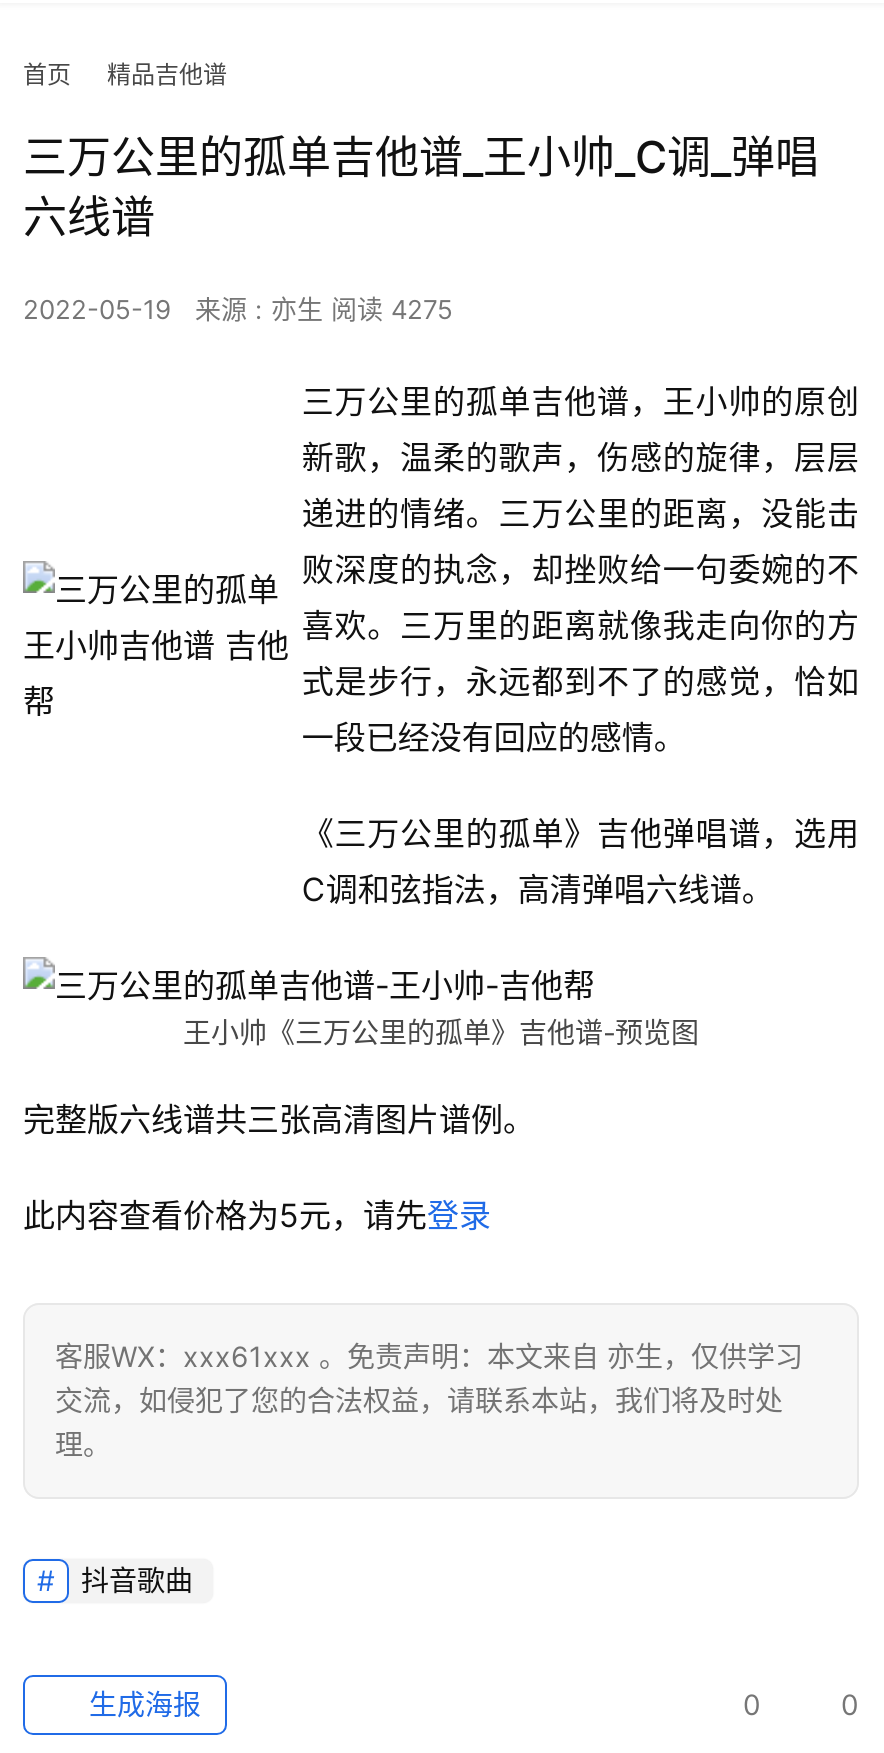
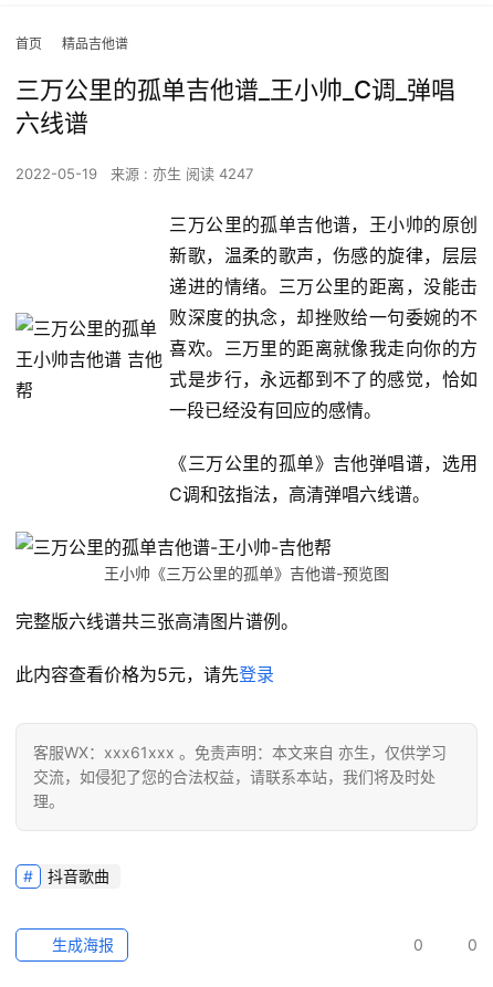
[23,293,453,325] 2022-05-19 来源 : 亦生阅读 4275 -> [15,165,253,183] 2022-05-19 来源 : 亦生阅读 4247

